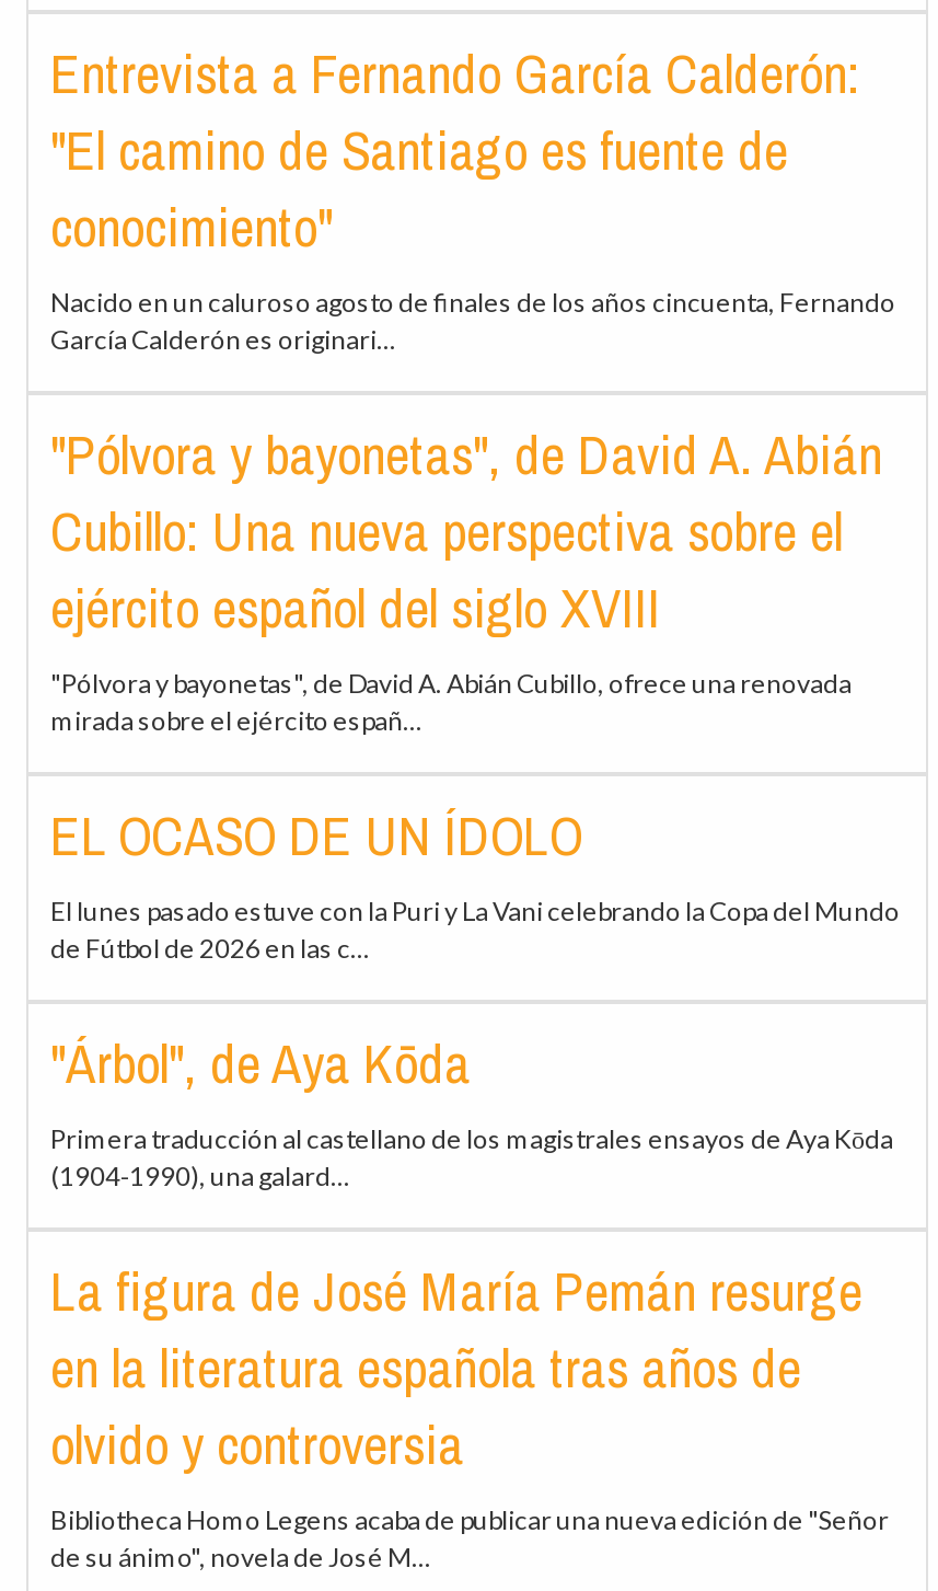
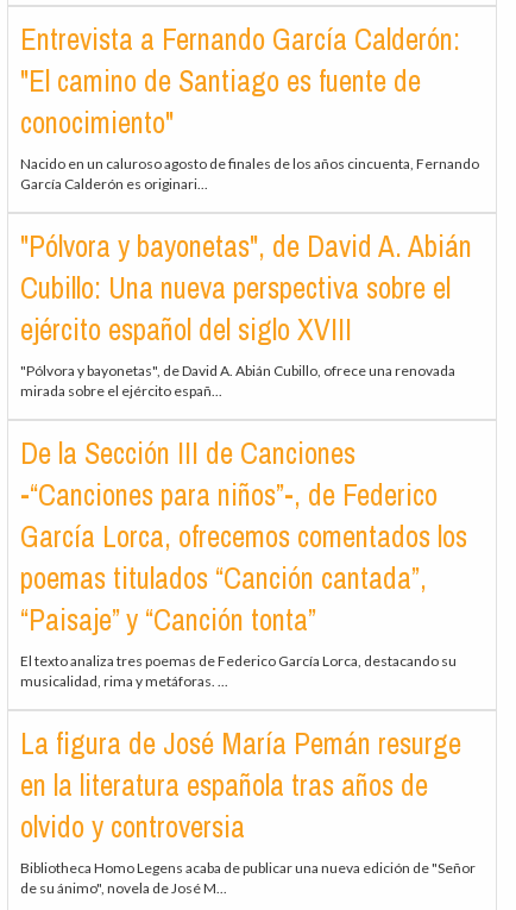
[50,798,900,1192] EL OCASO DE UN ÍDOLO | El lunes pasado estuve con la Puri y La Vani celebrando la Copa del Mundo | de Fútbol de 2026 en las c... | "Árbol", de Aya Kōda | Primera traducción al castellano de los magistrales ensayos de Aya Kōda | (1904-1990), una galard... -> [20,433,467,690] De la Sección III de Canciones | -“Canciones para niños”-, de Federico | García Lorca, ofrecemos comentados los | poemas titulados “Canción cantada”, | “Paisaje” y “Canción tonta” | El texto analiza tres poemas de Federico García Lorca, destacando su | musicalidad, rima y metáforas. ...

